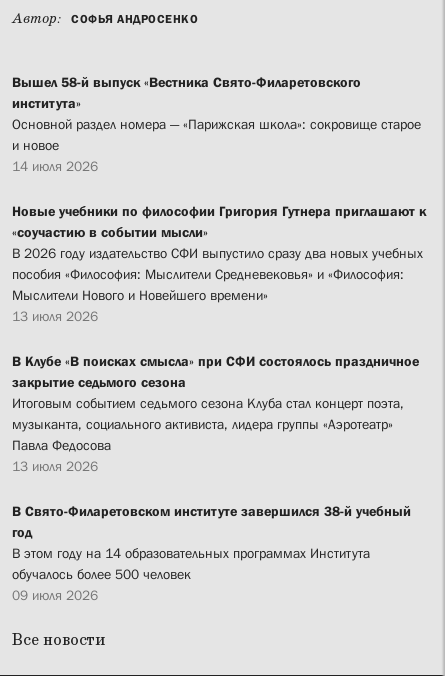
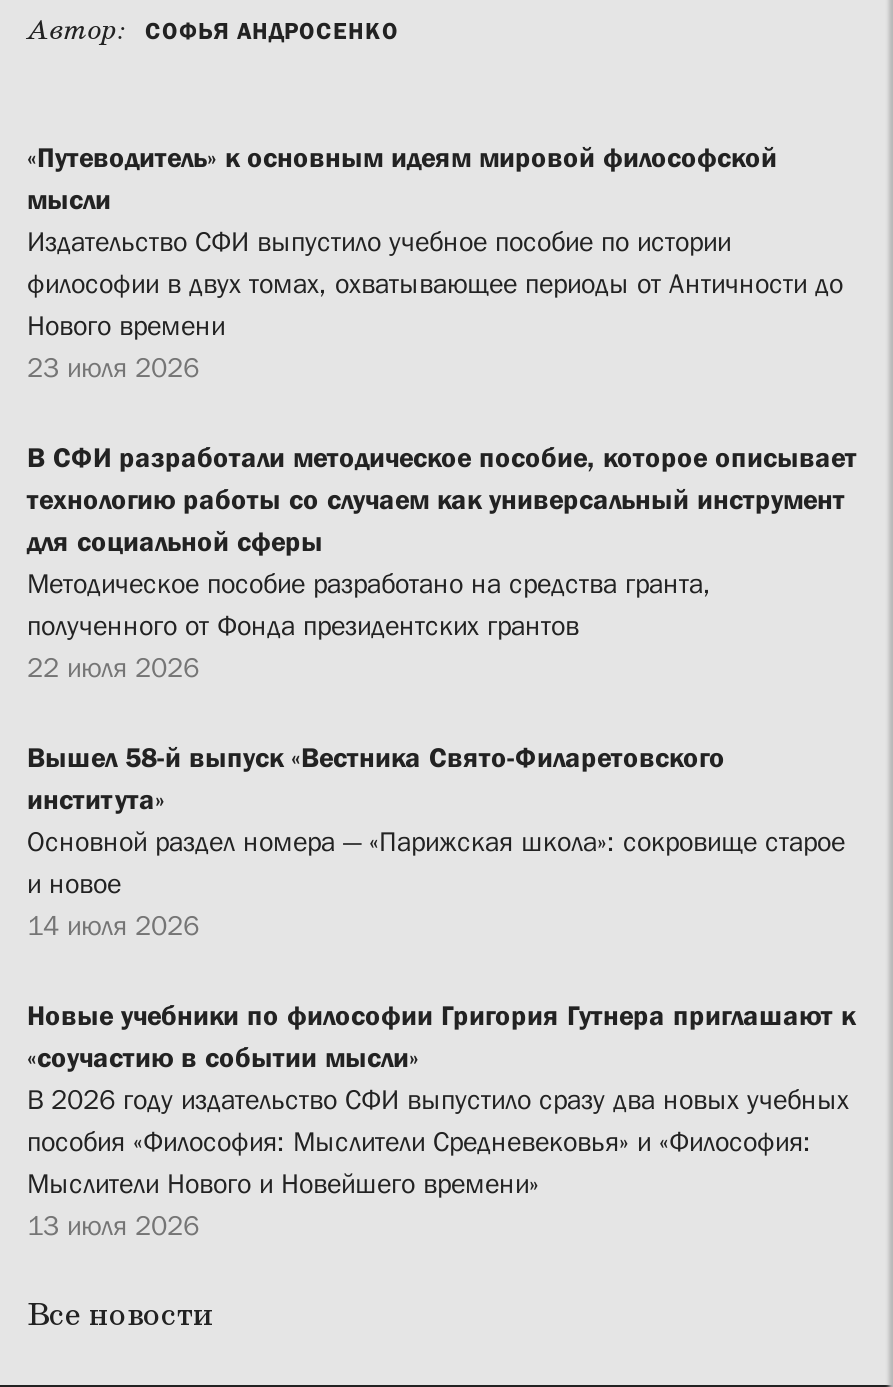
none -> [27,141,857,683] «Путеводитель» к основным идеям мировой философской | мысли | Издательство СФИ выпустило учебное пособие по истории | философии в двух томах, охватывающее периоды от Античности до | Нового времени | 23 июля 2026 | В СФИ разработали методическое пособие, которое описывает | технологию работы со случаем как универсальный инструмент | для социальной сферы | Методическое пособие разработано на средства гранта, | полученного от Фонда президентских грантов | 22 июля 2026
moved [12,74,426,324] -> [27,741,855,1241]: Вышел 58-й выпуск «Вестника Свято-Филаретовского | института» | Основной раздел номера — «Парижская школа»: сокровище старое | ... | Мыслители Нового и Новейшего времени» | 13 июля 2026
[12,353,419,603] В Клубе «В поисках смысла» при СФИ состоялось праздничное | закрытие седьмого сезона | Итоговым событием седьмого сезона Клуба стал концерт поэта, | музыканта, социального активиста, лидера группы «Аэротеатр» | Павла Федосова | 13 июля 2026 | В Свято-Филаретовском институте завершился 38-й учебный | год | В этом году на 14 образовательных программах Института | обучалось более 500 человек | 09 июля 2026 -> none

